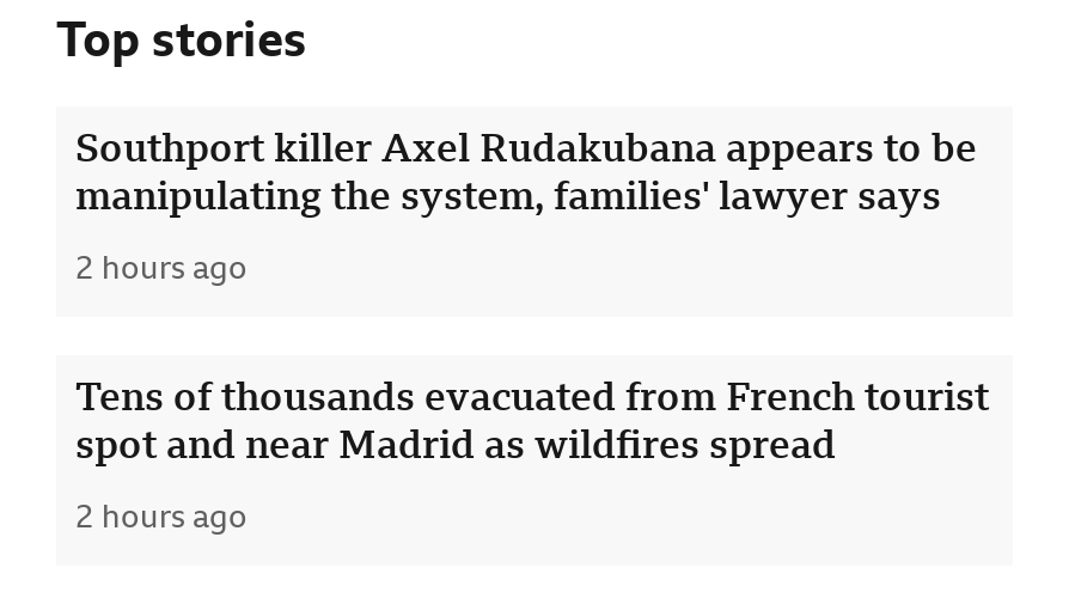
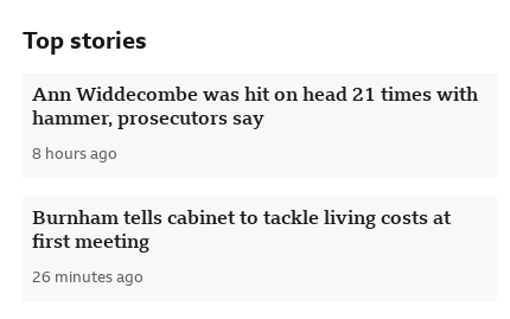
[75,126,977,220] Southport killer Axel Rudakubana appears to be | manipulating the system, families' lawyer says -> [32,83,478,130] Ann Widdecombe was hit on head 21 times with | hammer, prosecutors say
[75,251,248,287] 2 hours ago -> [32,145,117,163] 8 hours ago
[75,375,989,468] Tens of thousands evacuated from French tourist | spot and near Madrid as wildfires spread -> [32,207,451,253] Burnham tells cabinet to tackle living costs at | first meeting
[75,499,248,535] 2 hours ago -> [32,268,144,286] 26 minutes ago

